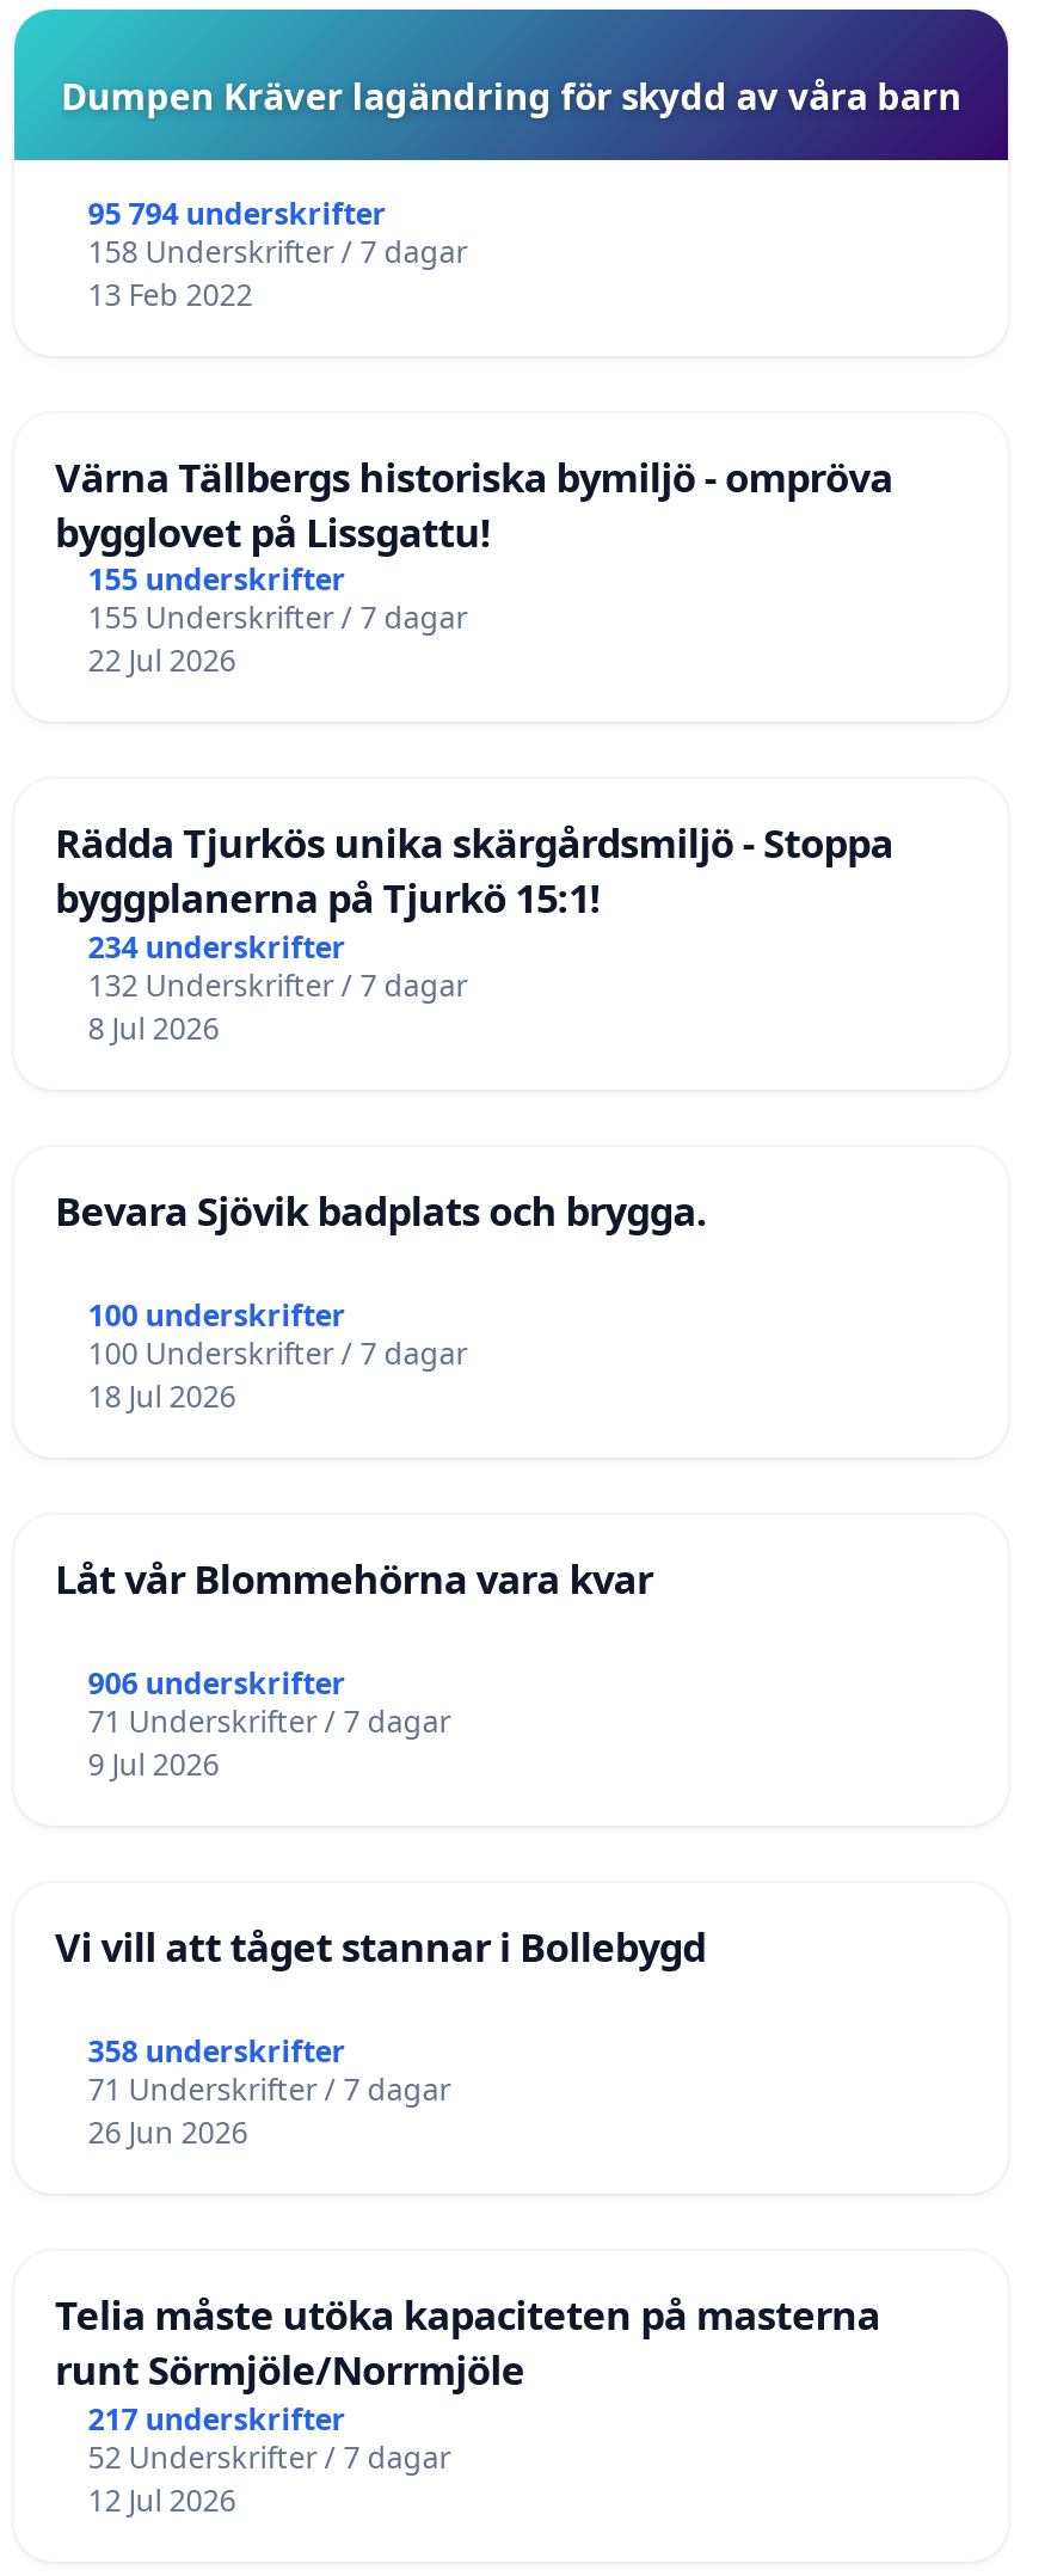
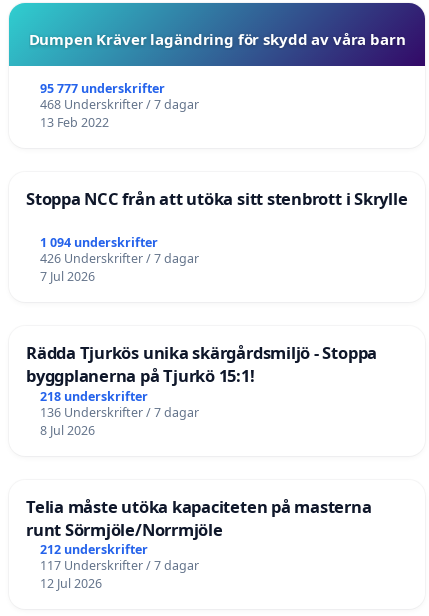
[88,192,386,233] 95 794 underskrifter -> [40,80,165,97] 95 777 underskrifter
[88,231,468,271] 158 Underskrifter / 7 dagar -> [40,96,199,113] 468 Underskrifter / 7 dagar
[55,448,893,682] Värna Tällbergs historiska bymiljö - ompröva | bygglovet på Lissgattu! | 155 underskrifter | 155 Underskrifter / 7 dagar | 22 Jul 2026 -> [26,187,407,285] Stoppa NCC från att utöka sitt stenbrott i Skrylle | 1 094 underskrifter | 426 Underskrifter / 7 dagar | 7 Jul 2026
[88,927,346,968] 234 underskrifter -> [40,388,148,405] 218 underskrifter
[88,966,468,1006] 132 Underskrifter / 7 dagar -> [40,404,199,421] 136 Underskrifter / 7 dagar
[55,1183,707,2152] Bevara Sjövik badplats och brygga. | 100 underskrifter | 100 Underskrifter / 7 dagar | 18 Jul 2026 | Låt vår Blommehörna vara kvar | 906 underskrifter | 71 Underskrifter / 7 dagar | 9 Jul 2026 | Vi vill att tåget stannar i Bollebygd | 358 underskrifter | 71 Underskrifter / 7 dagar | 26 Jun 2026 -> none
[88,2398,346,2439] 217 underskrifter -> [40,541,148,558] 212 underskrifter
[88,2436,451,2477] 52 Underskrifter / 7 dagar -> [40,557,199,574] 117 Underskrifter / 7 dagar

